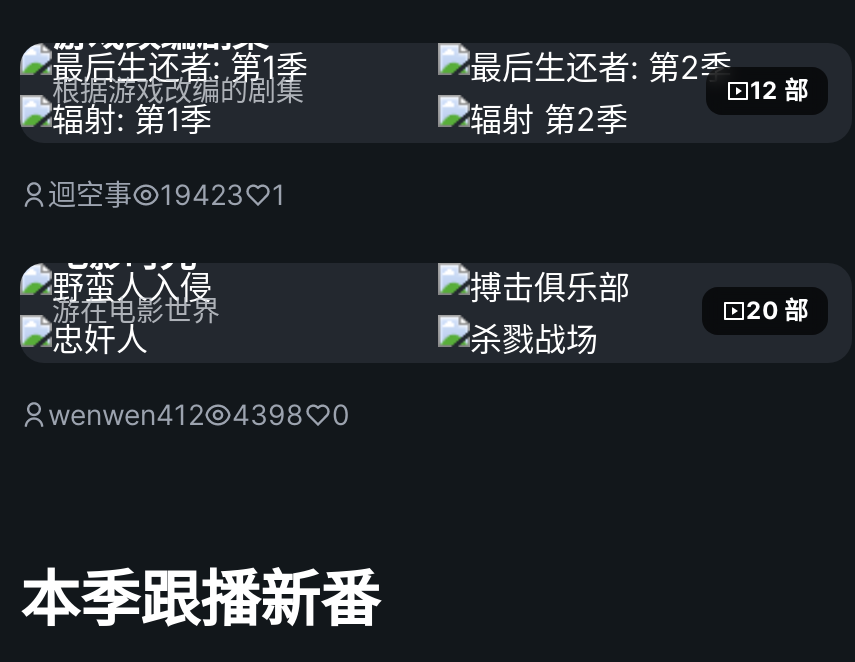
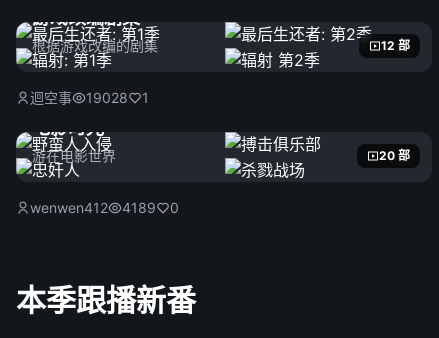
[48,177,286,211] 迴空事 19423 1 -> [30,89,149,106] 迴空事 19028 1
[48,397,350,431] wenwen412 4398 0 -> [30,199,179,216] wenwen412 4189 0

